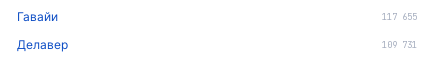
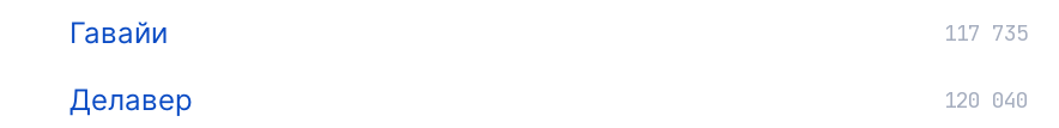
[382,10,417,22] 117 655 -> [944,18,1028,47] 117 735
[382,38,417,50] 109 731 -> [944,85,1028,114] 120 040

